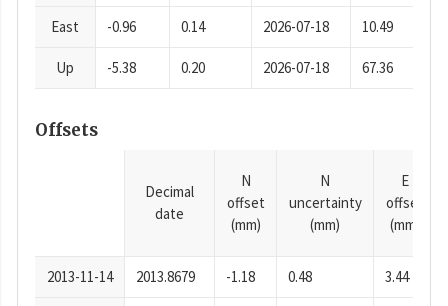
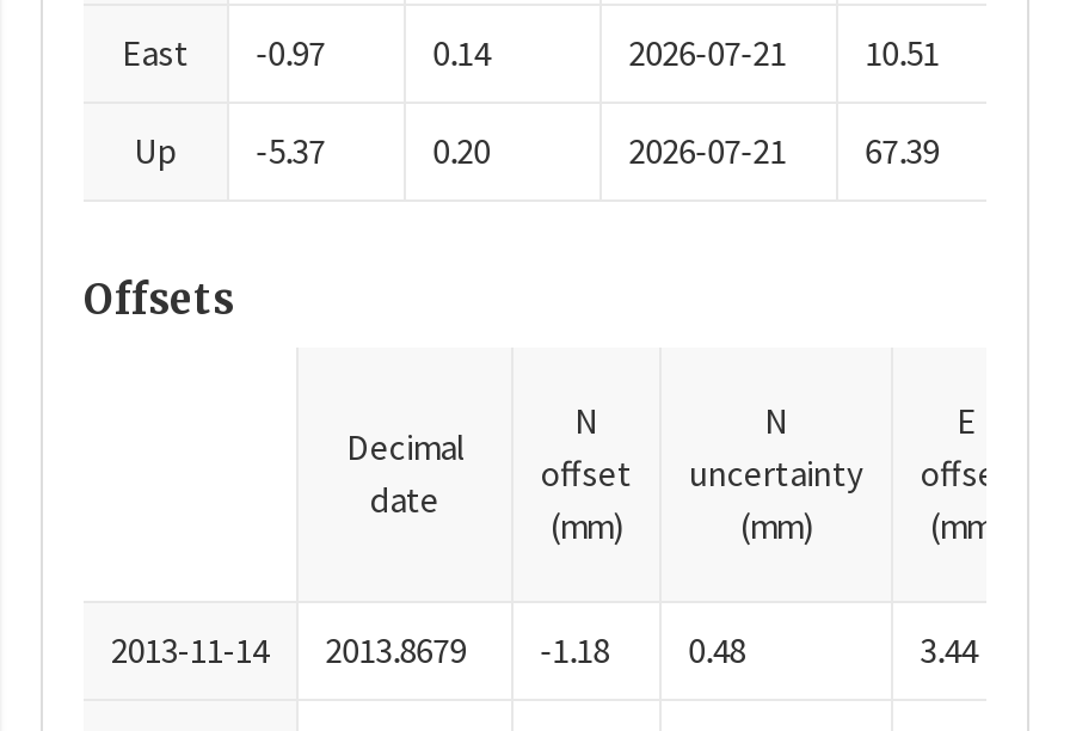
[51,17,136,36] East -0.96 -> [122,29,325,75] East -0.97
[263,17,329,36] 2026-07-18 -> [629,29,786,75] 2026-07-21
[362,17,393,36] 10.49 -> [865,29,939,75] 10.51
[56,58,136,77] Up -5.38 -> [134,127,325,173] Up -5.37
[263,58,329,77] 2026-07-18 -> [629,127,786,173] 2026-07-21
[362,58,393,77] 67.36 -> [865,127,939,173] 67.39

